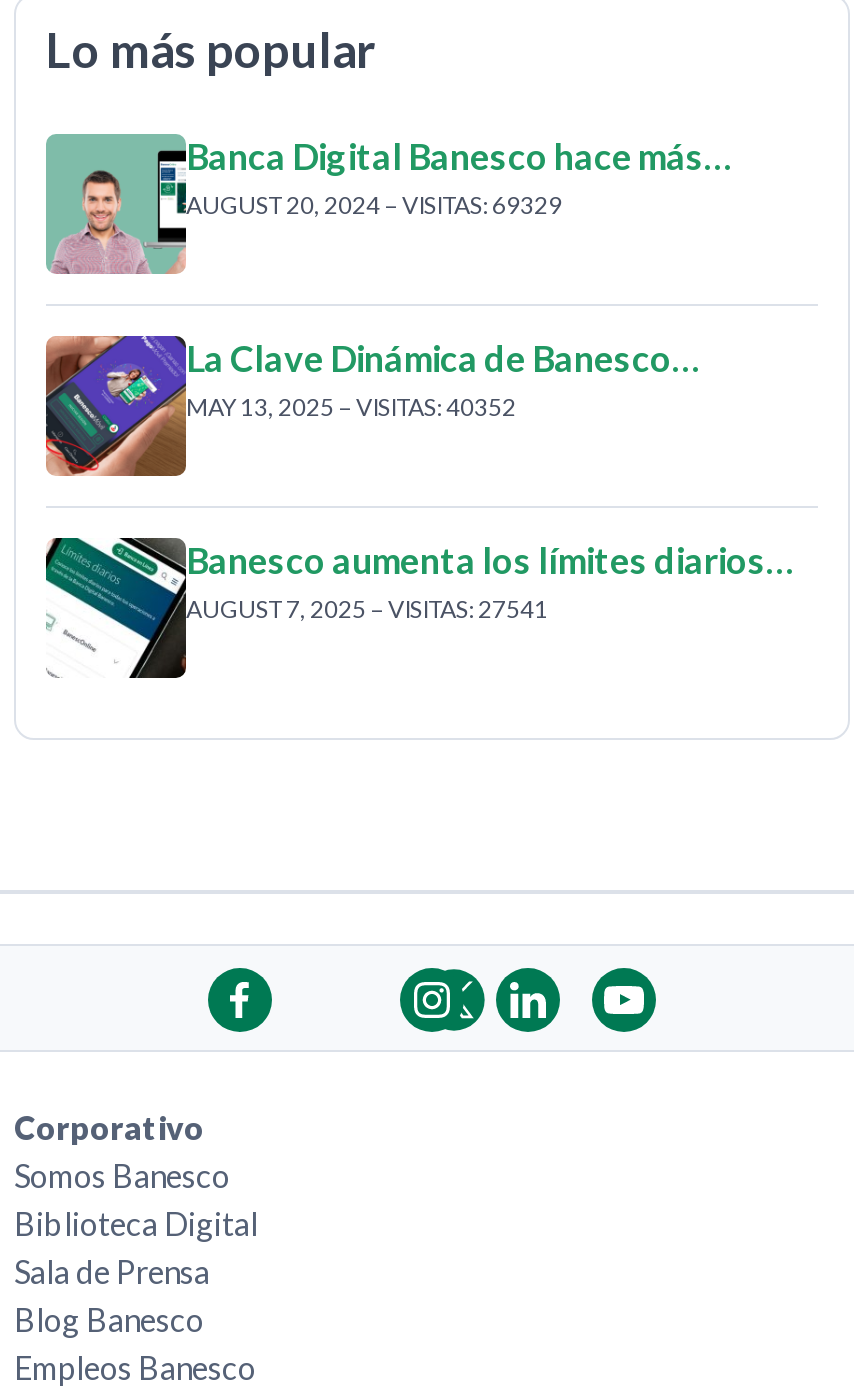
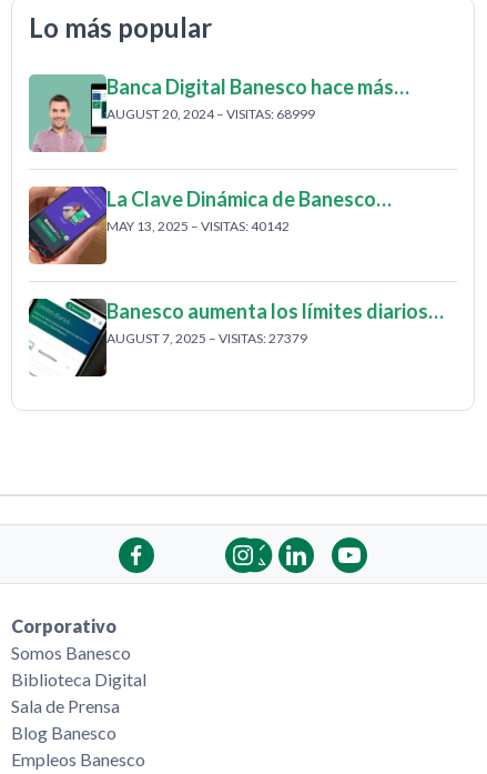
[186,189,562,219] AUGUST 20, 2024 – VISITAS: 69329 -> [106,105,315,122] AUGUST 20, 2024 – VISITAS: 68999
[186,391,516,421] MAY 13, 2025 – VISITAS: 40352 -> [106,217,290,234] MAY 13, 2025 – VISITAS: 40142
[186,593,548,623] AUGUST 7, 2025 – VISITAS: 27541 -> [106,329,307,346] AUGUST 7, 2025 – VISITAS: 27379

